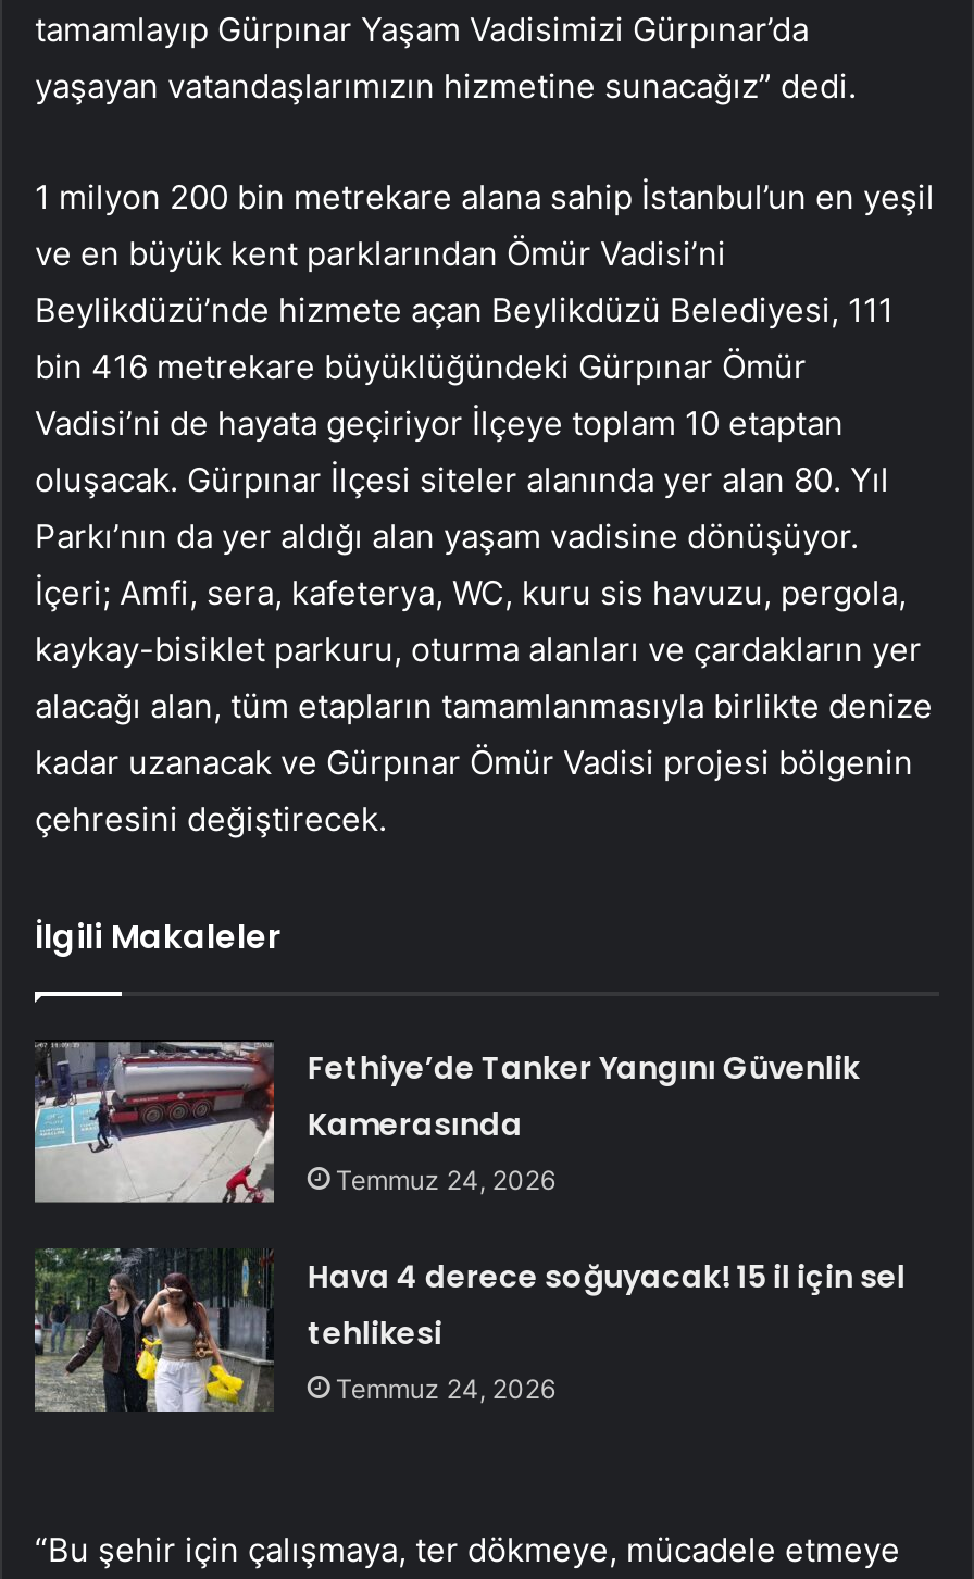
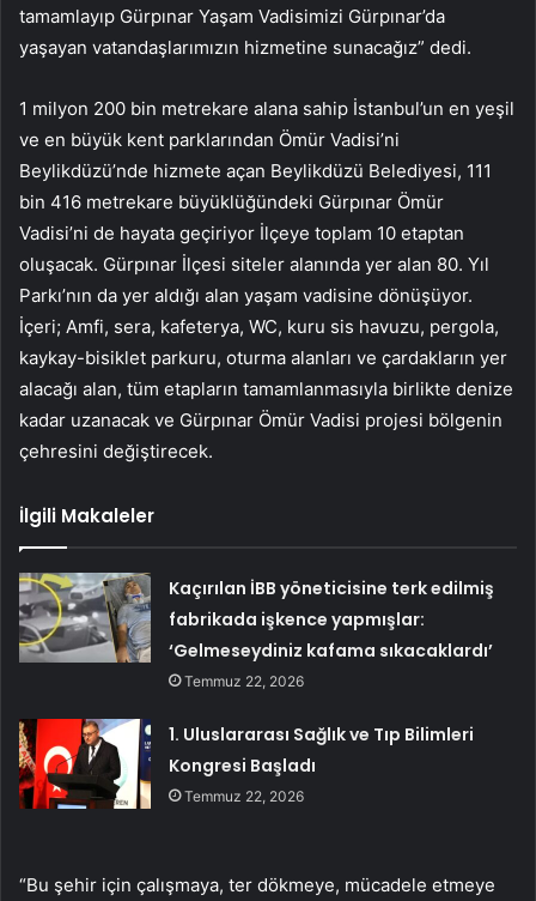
[33,1040,859,1205] [image] | Fethiye’de Tanker Yangını Güvenlik | Kamerasında | Temmuz 24, 2026 -> [18,572,494,690] [image] | Kaçırılan İBB yöneticisine terk edilmiş | fabrikada işkence yapmışlar: | ‘Gelmeseydiniz kafama sıkacaklardı’ | Temmuz 22, 2026
[33,1246,905,1414] [image] | Hava 4 derece soğuyacak! 15 il için sel | tehlikesi | Temmuz 24, 2026 -> [18,718,474,810] [image] | 1. Uluslararası Sağlık ve Tıp Bilimleri | Kongresi Başladı | Temmuz 22, 2026

